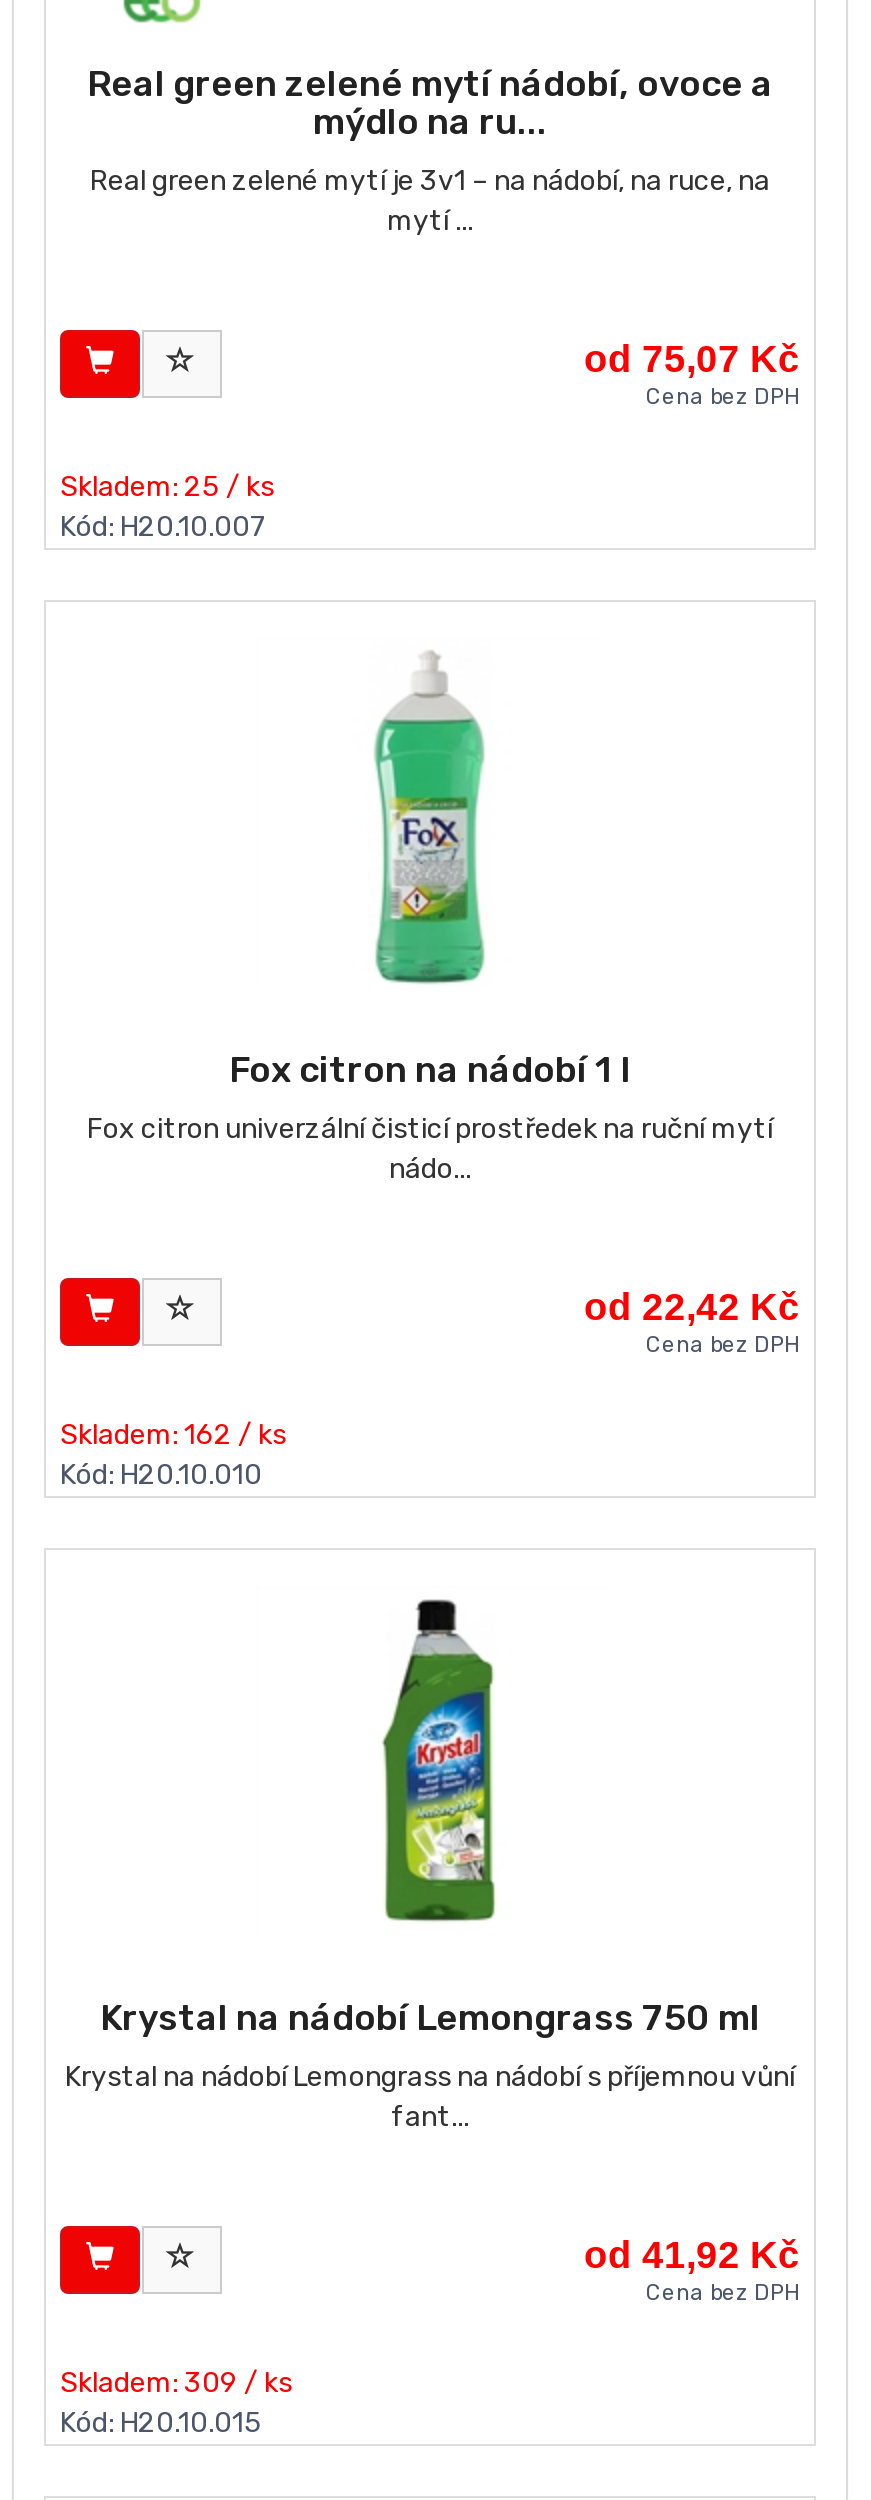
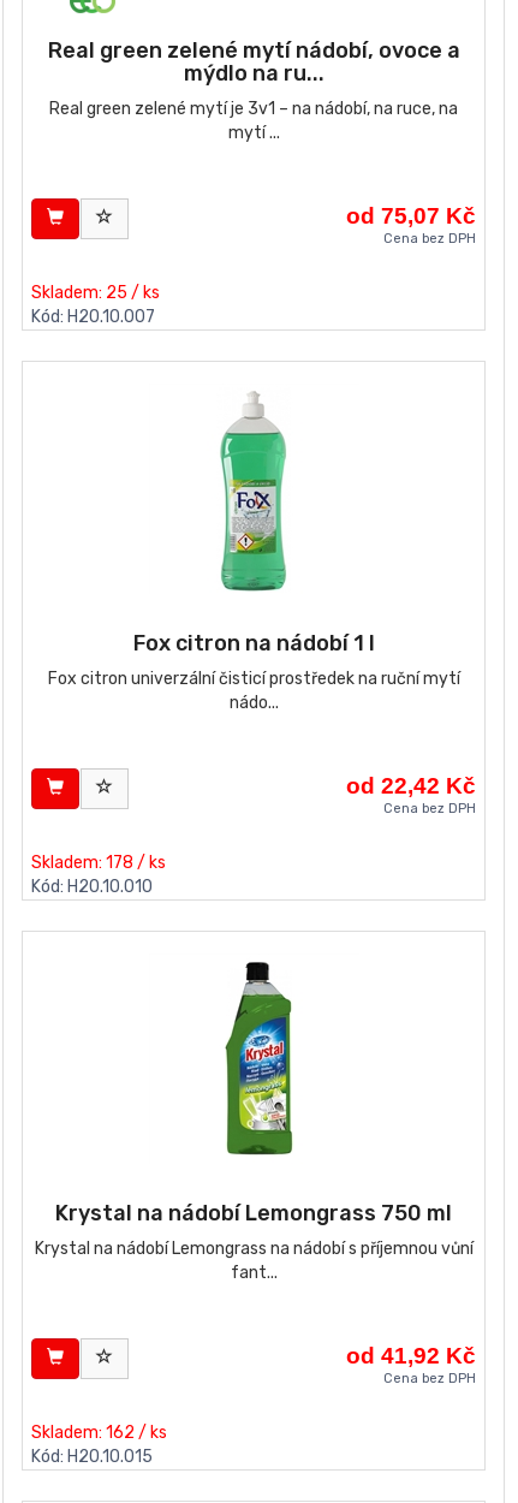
[60,1417,286,1451] Skladem: 162 / ks -> [31,852,166,872] Skladem: 178 / ks
[60,2365,292,2399] Skladem: 309 / ks -> [31,1422,167,1442] Skladem: 162 / ks

